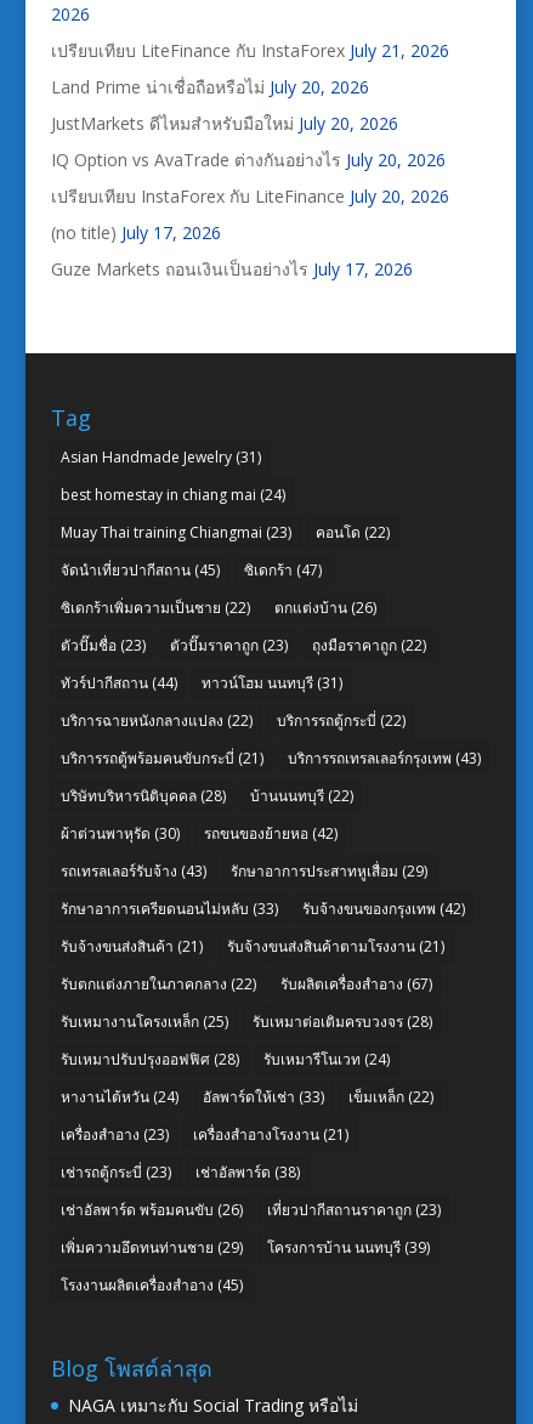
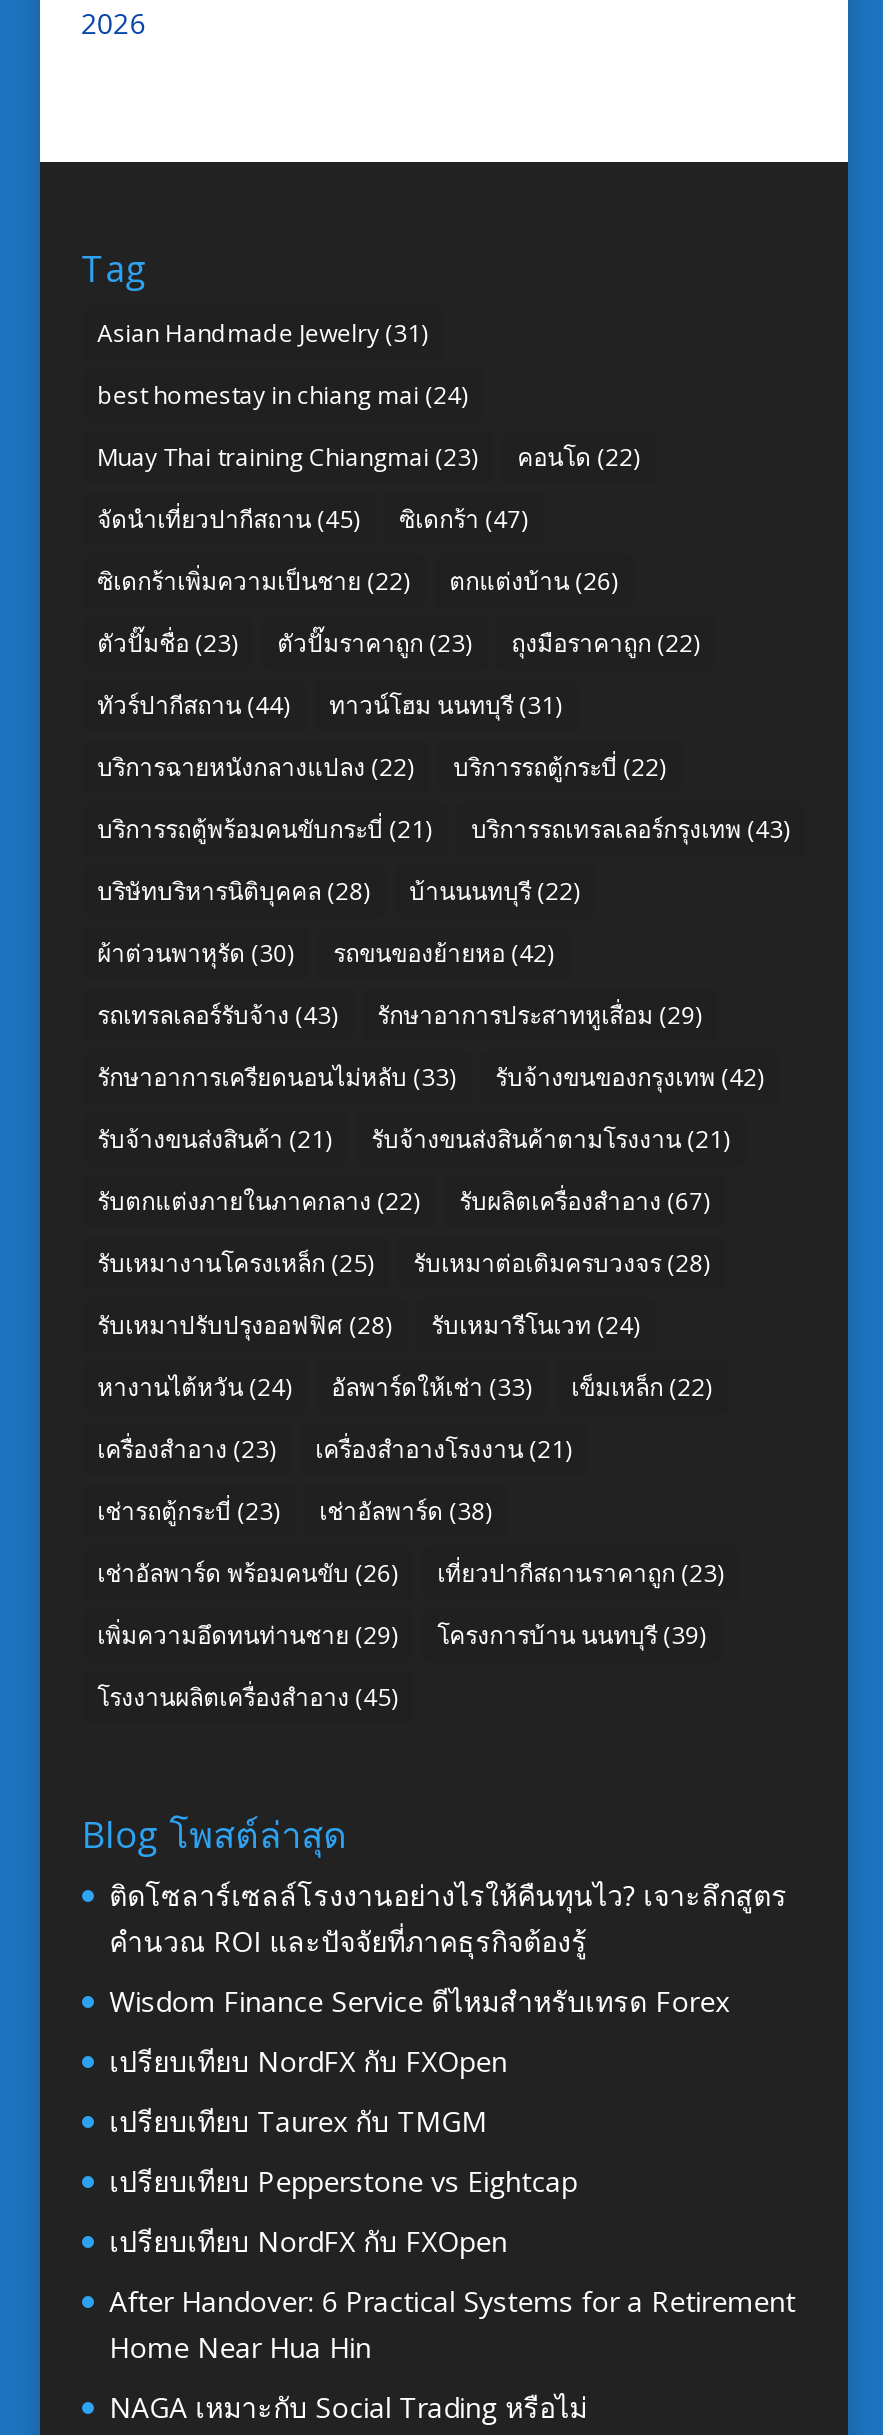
[51,39,449,281] เปรียบเทียบ LiteFinance กับ InstaForex July 21, 2026 | Land Prime น่าเชื่อถือหรือไม่ July 20, 2026 | JustMarkets ดีไหมสำหรับมือใหม่ July 20, 2026 | IQ Option vs AvaTrade ต่างกันอย่างไร July 20, 2026 | เปรียบเทียบ InstaForex กับ LiteFinance July 20, 2026 | (no title) July 17, 2026 | Guze Markets ถอนเงินเป็นอย่างไร July 17, 2026 -> none
moved [51,403,480,1382] -> [81,244,789,1857]: Tag | Asian Handmade Jewelry (31) | best homestay in chiang mai (24) | ... | โรงงานผลิตเครื่องสำอาง(45) | Blog โพสต์ล่าสุด
none -> [109,1875,795,2365] ติดโซลาร์เซลล์โรงงานอย่างไรให้คืนทุนไว? เจาะลึกสูตร | คำนวณ ROI และปัจจัยที่ภาคธุรกิจต้องรู้ | Wisdom Finance Service ดีไหมสำหรับเทรด Forex | เปรียบเทียบ NordFX กับ FXOpen | เปรียบเทียบ Taurex กับ TMGM | เปรียบเทียบ Pepperstone vs Eightcap | เปรียบเทียบ NordFX กับ FXOpen | After Handover: 6 Practical Systems for a Retirement | Home Near Hua Hin

